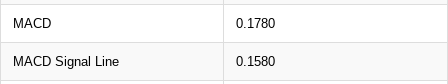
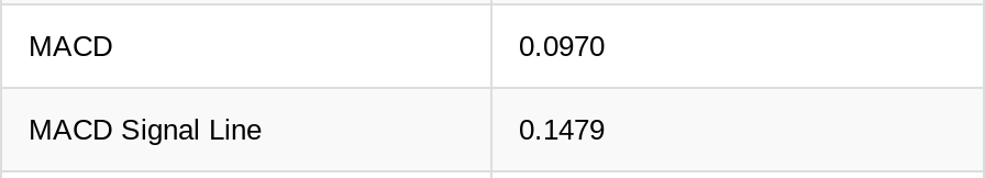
[236,16,275,31] 0.1780 -> [519,29,605,62] 0.0970
[236,54,275,69] 0.1580 -> [519,113,605,145] 0.1479

